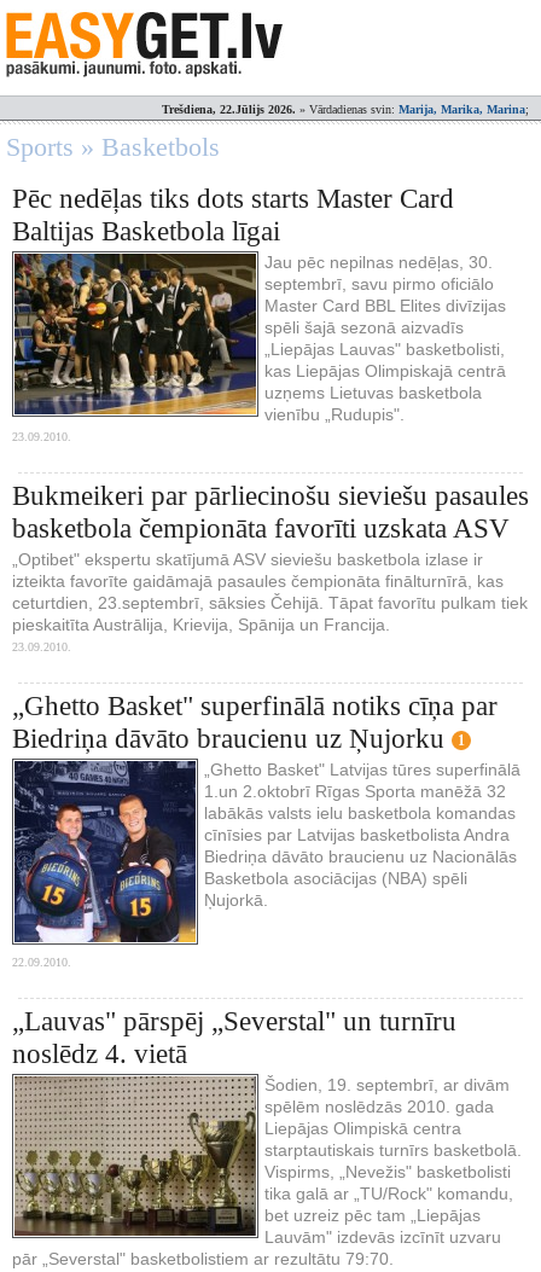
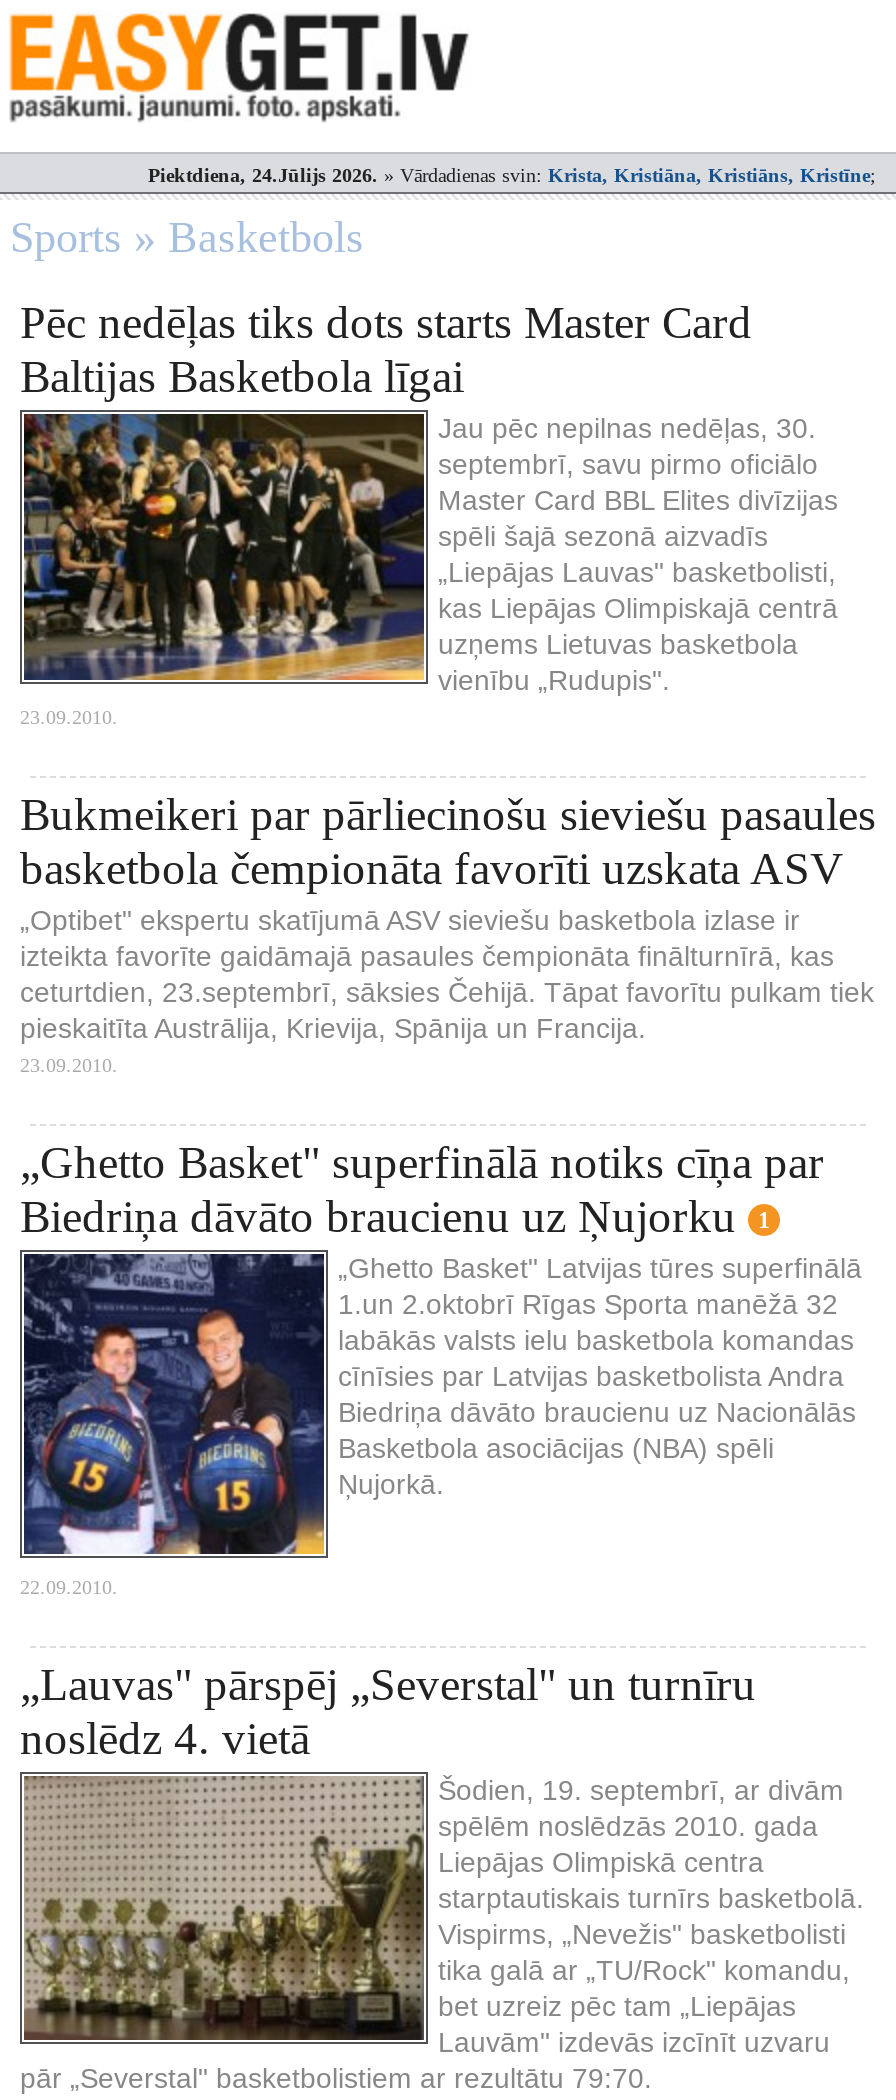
[162,103,529,116] Trešdiena, 22.Jūlijs 2026.» Vārdadienas svin: Marija, Marika, Marina; -> [148,164,876,186] Piektdiena, 24.Jūlijs 2026.» Vārdadienas svin: Krista, Kristiāna, Kristiāns, Kristīne;

